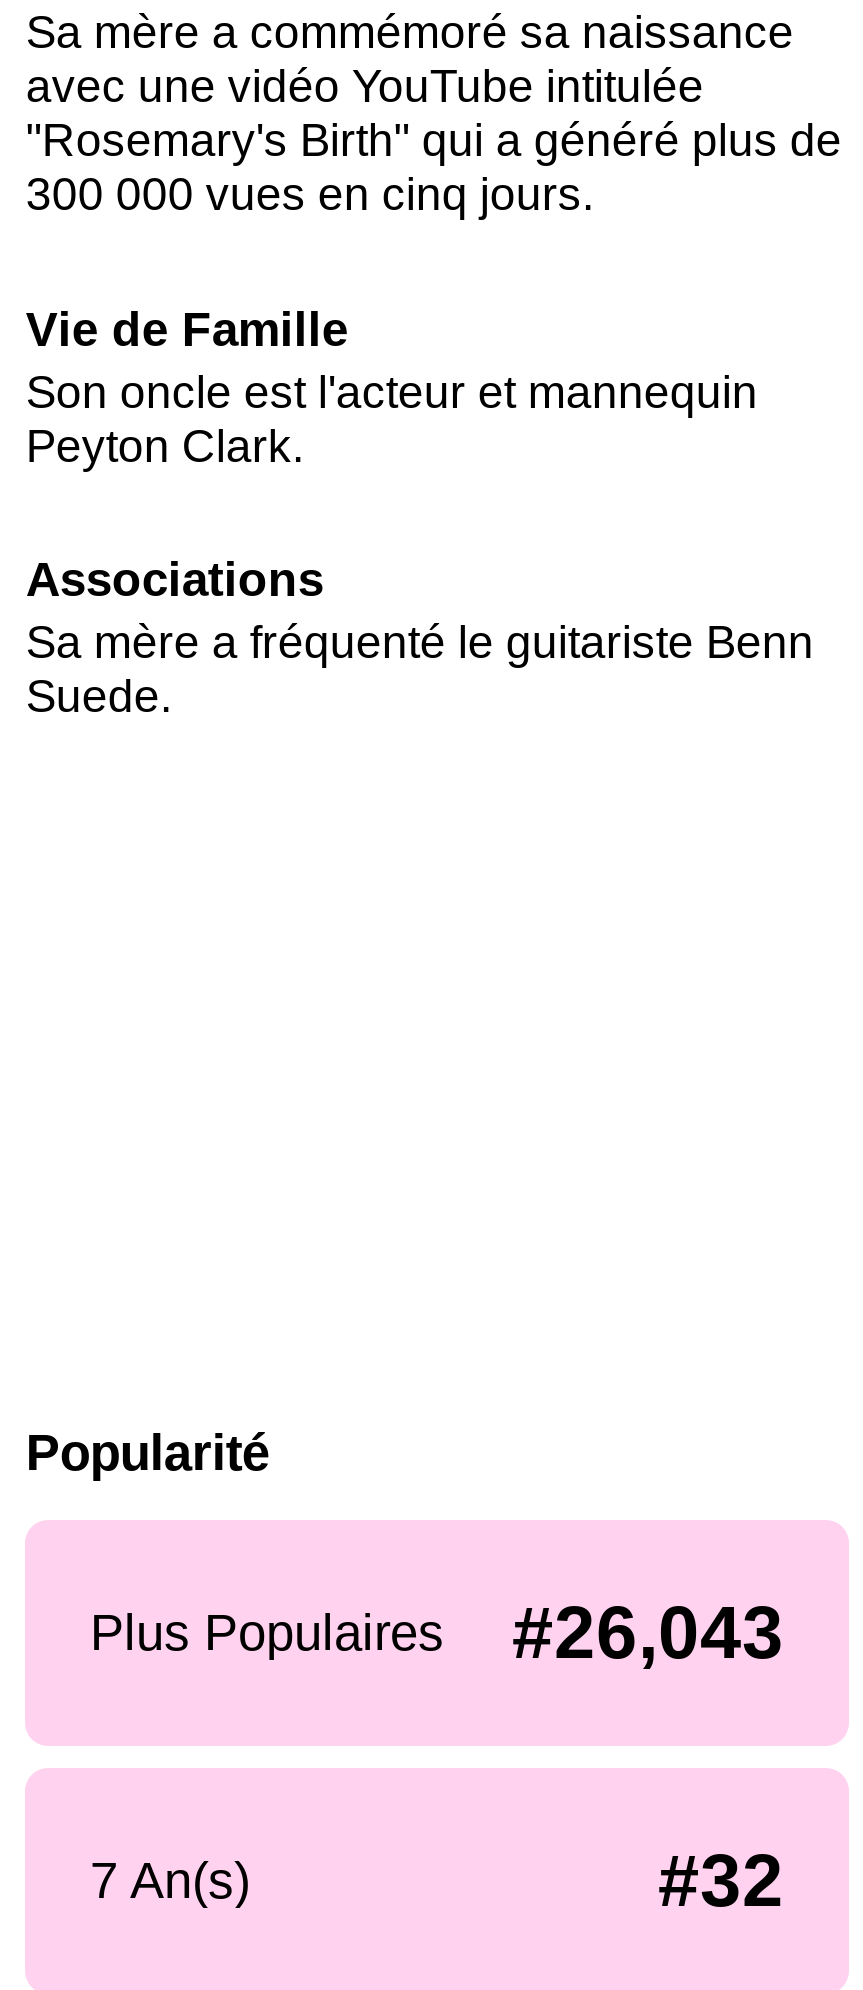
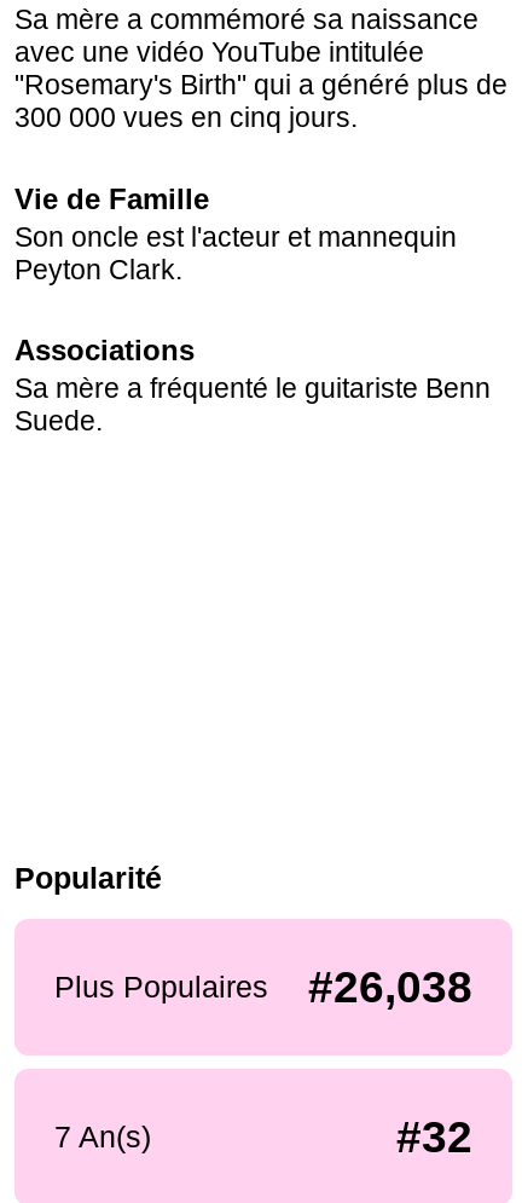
[90,1592,784,1674] Plus Populaires #26,043 -> [54,962,473,1012] Plus Populaires #26,038

